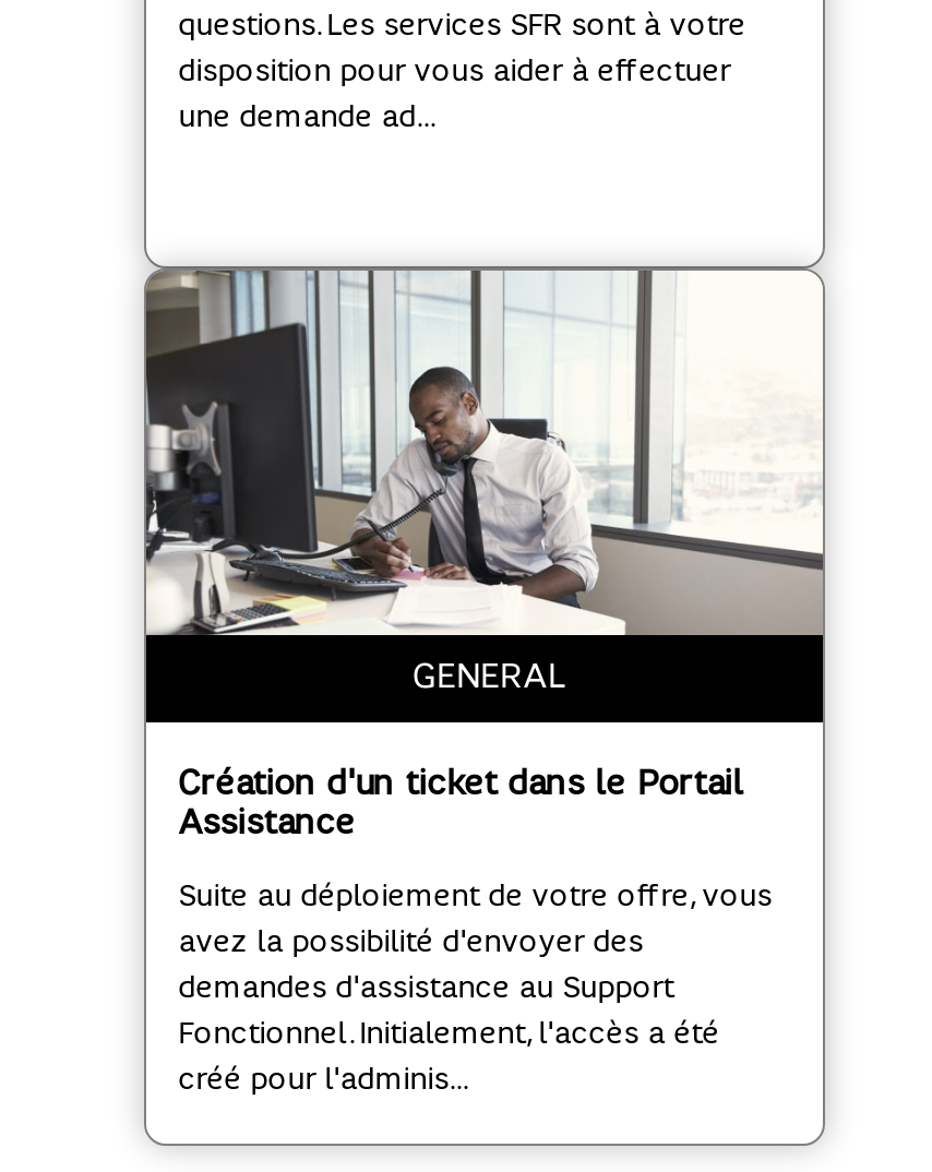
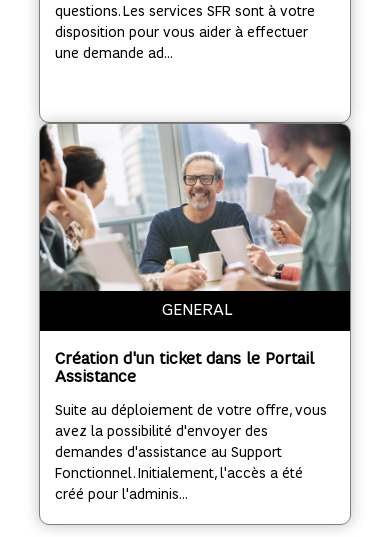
[144,268,823,637] [image] -> [39,123,351,292] [image]

